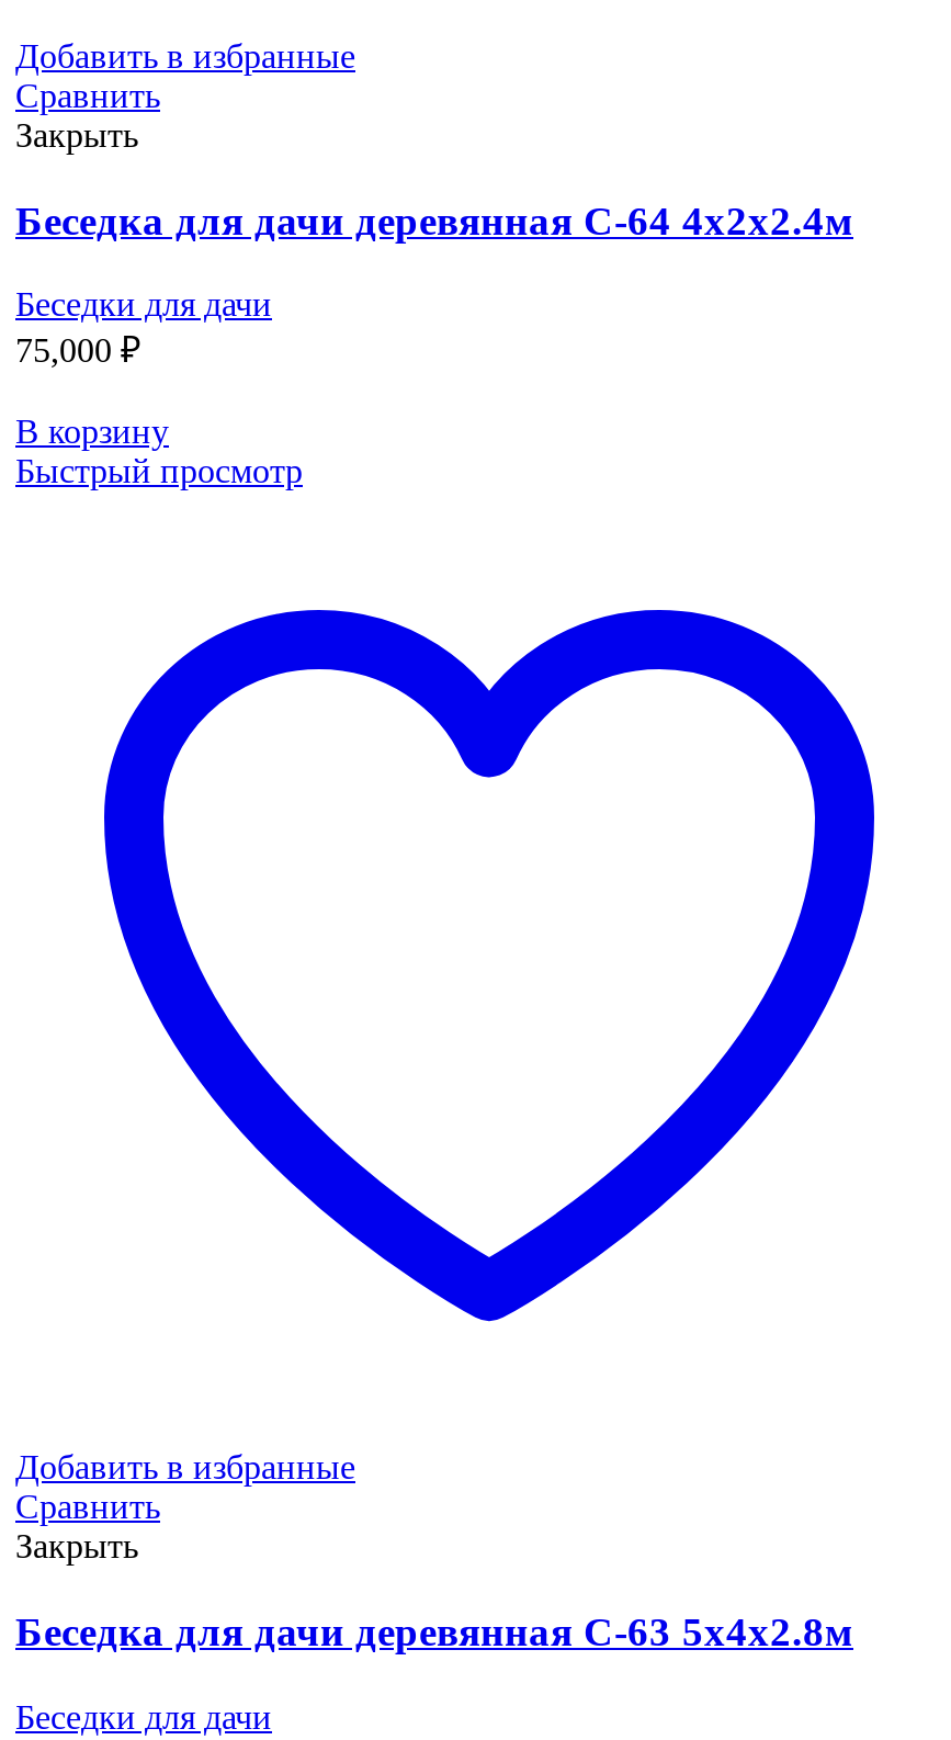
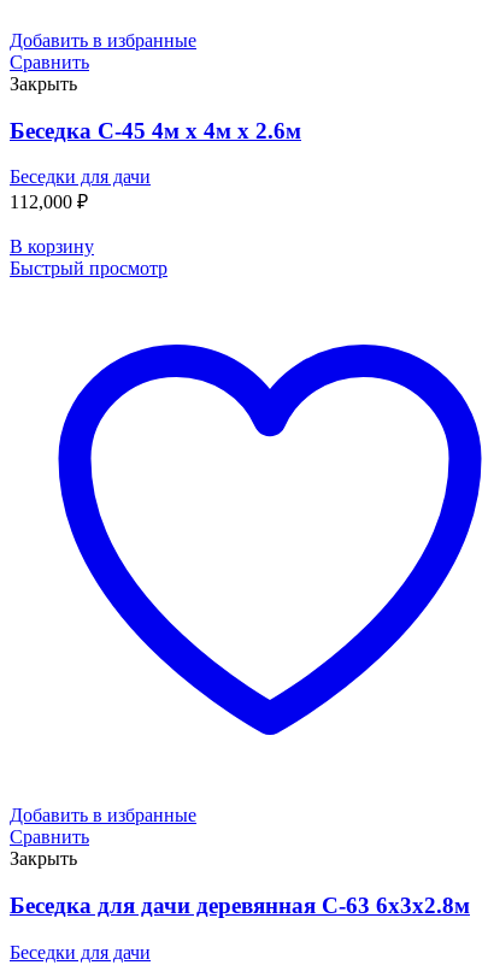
[15,197,853,243] Беседка для дачи деревянная С-64 4х2х2.4м -> [10,118,301,143] Беседка С-45 4м х 4м х 2.6м
[15,332,140,370] 75,000 ₽ -> [10,192,88,213] 112,000 ₽
[15,1609,853,1655] Беседка для дачи деревянная С-63 5х4х2.8м -> [10,893,470,918] Беседка для дачи деревянная С-63 6х3х2.8м

